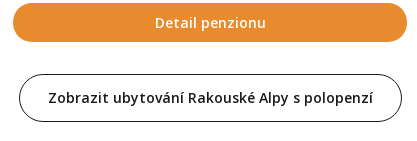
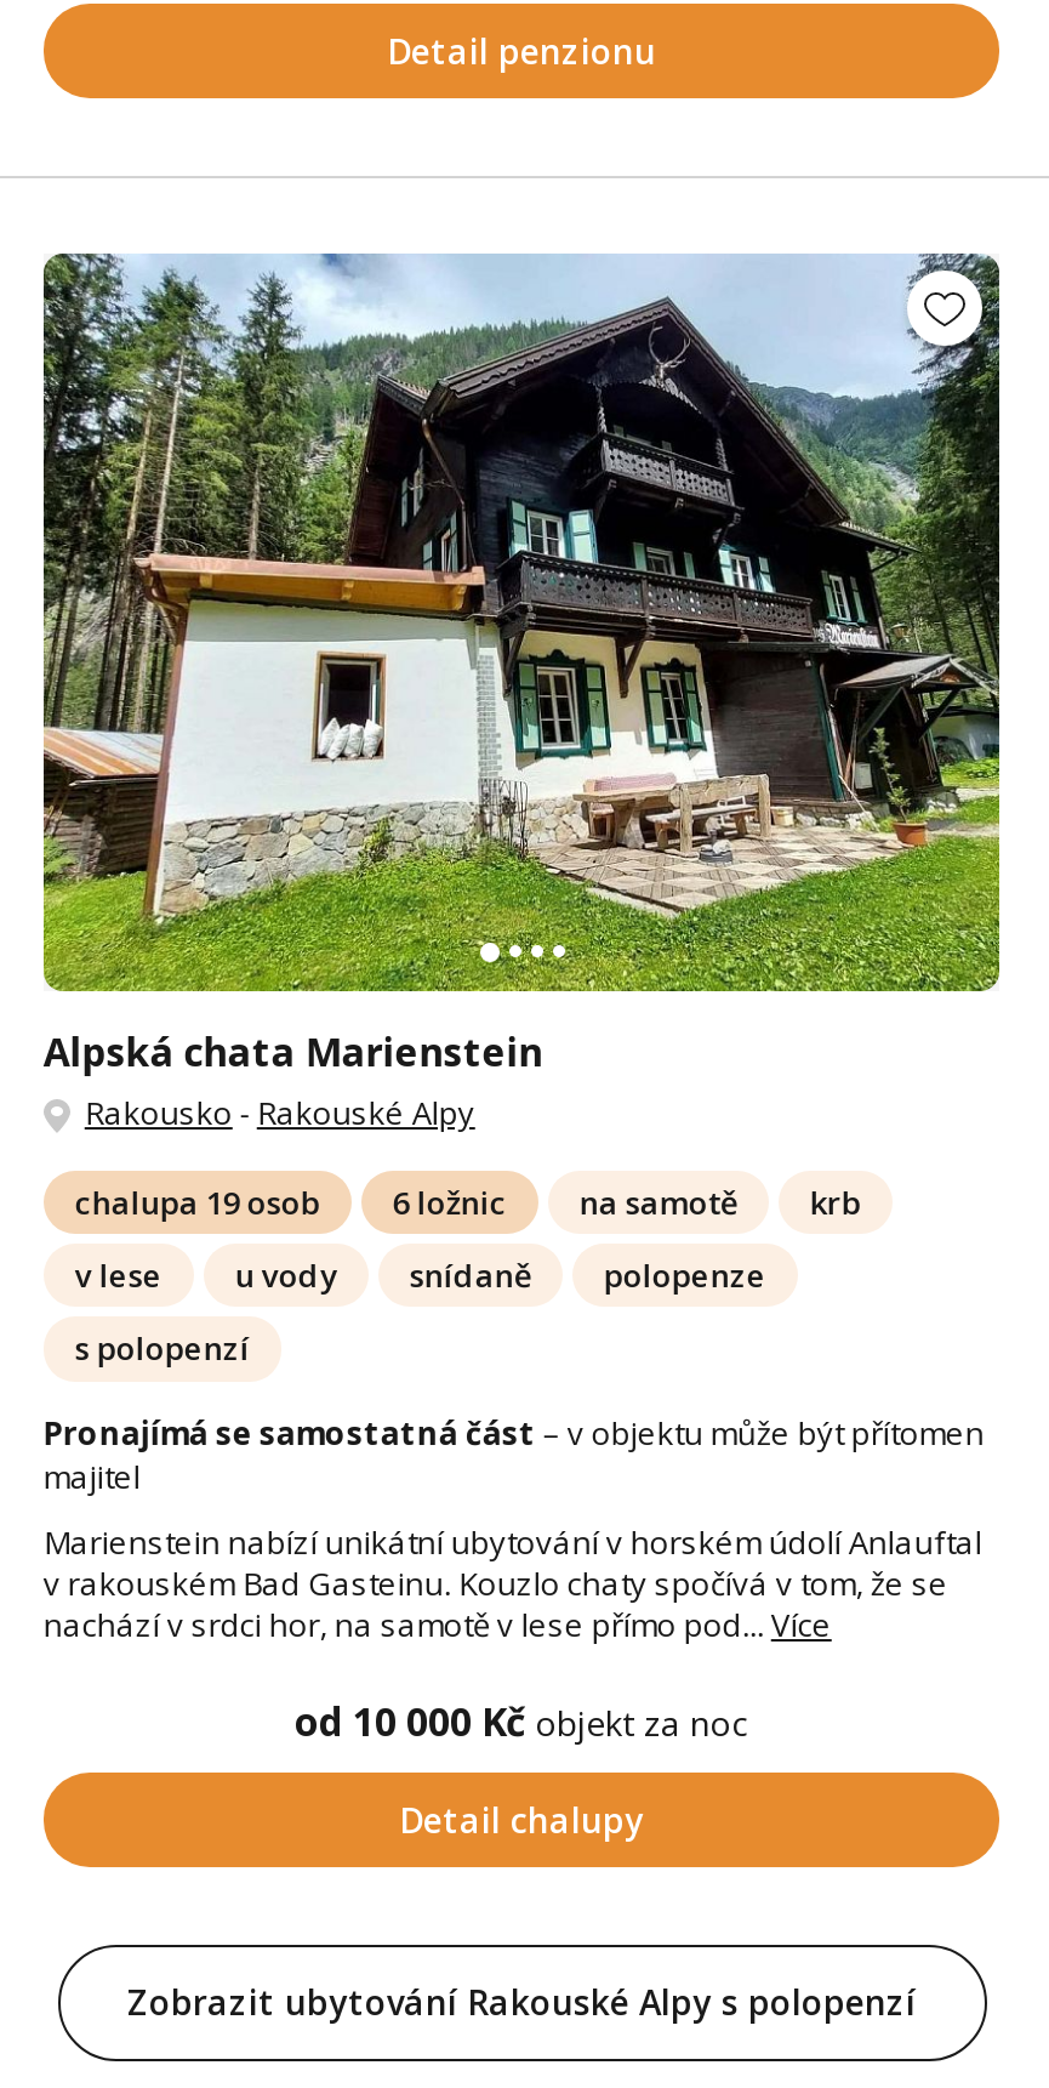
none -> [41,250,1002,1842] [image] | Alpská chata Marienstein | Rakousko - Rakouské Alpy | chalupa 19 osob | 6 ložnic | na samotě | krb | v lese | u vody | snídaně | polopenze | s polopenzí | Pronajímá se samostatná část – v objektu může být přítomen | majitel | Marienstein nabízí unikátní ubytování v horském údolí Anlauftal | v rakouském Bad Gasteinu. Kouzlo chaty spočívá v tom, že se | nachází v srdci hor, na samotě v lese přímo pod... Více | od 10 000 Kč objekt za noc | Detail chalupy

